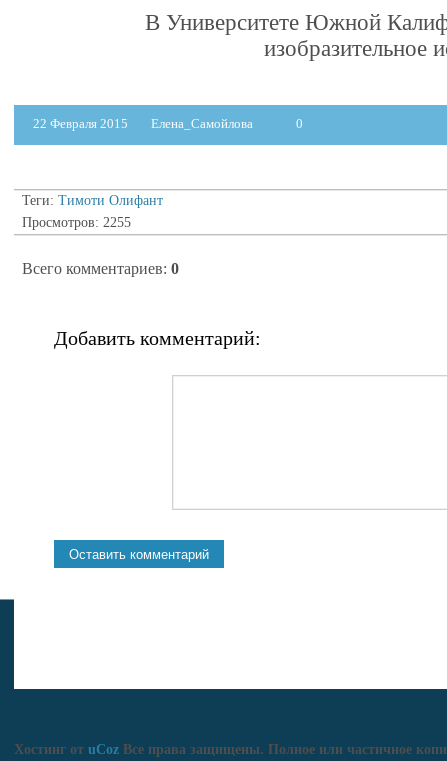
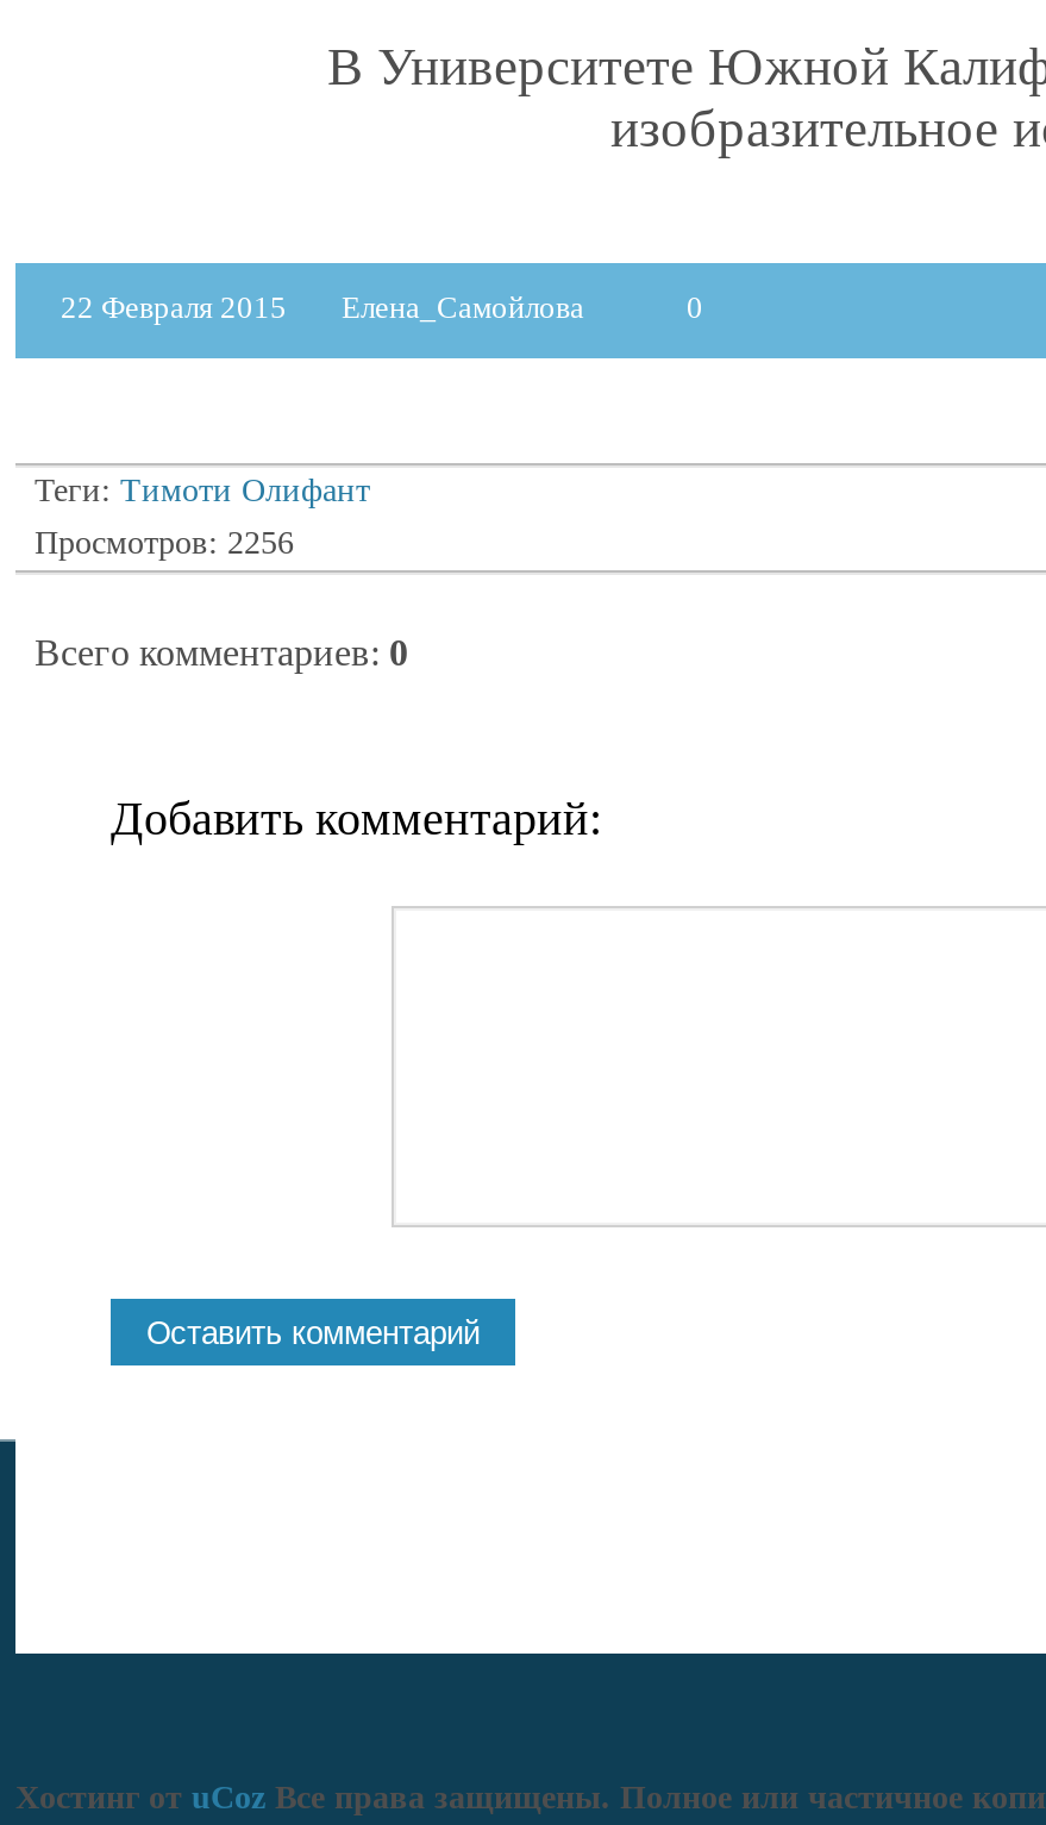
[14,215,131,230] Просмотров: 2255 -> [15,525,294,561] Просмотров: 2256

